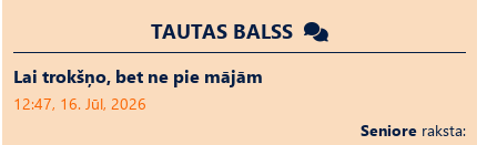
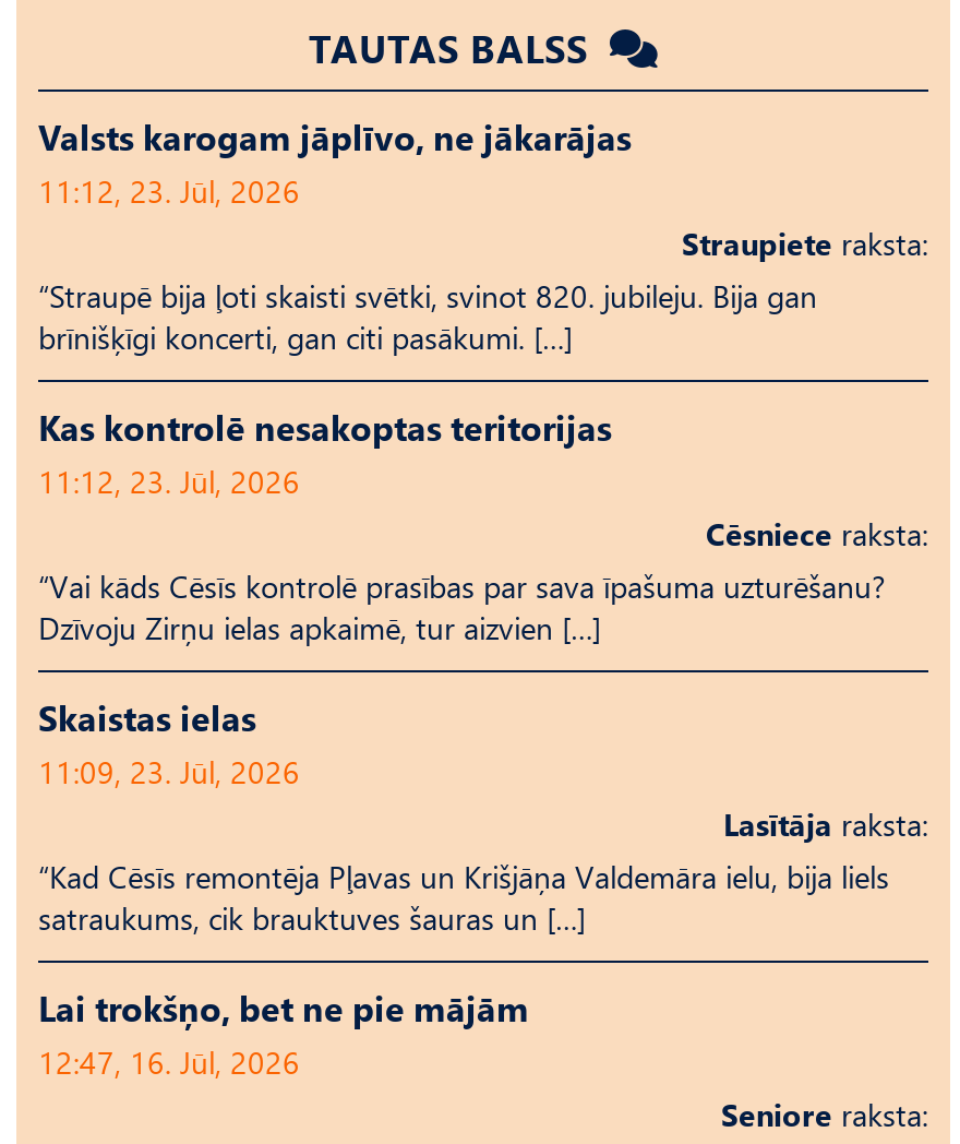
none -> [38,113,928,938] Valsts karogam jāplīvo, ne jākarājas | 11:12, 23. Jūl, 2026 | Straupiete raksta: | “Straupē bija ļoti skaisti svētki, svinot 820. jubileju. Bija gan | brīnišķīgi koncerti, gan citi pasākumi. […] | Kas kontrolē nesakoptas teritorijas | 11:12, 23. Jūl, 2026 | Cēsniece raksta: | “Vai kāds Cēsīs kontrolē prasības par sava īpašuma uzturēšanu? | Dzīvoju Zirņu ielas apkaimē, tur aizvien […] | Skaistas ielas | 11:09, 23. Jūl, 2026 | Lasītāja raksta: | “Kad Cēsīs remontēja Pļavas un Krišjāņa Valdemāra ielu, bija liels | satraukums, cik brauktuves šauras un […]

